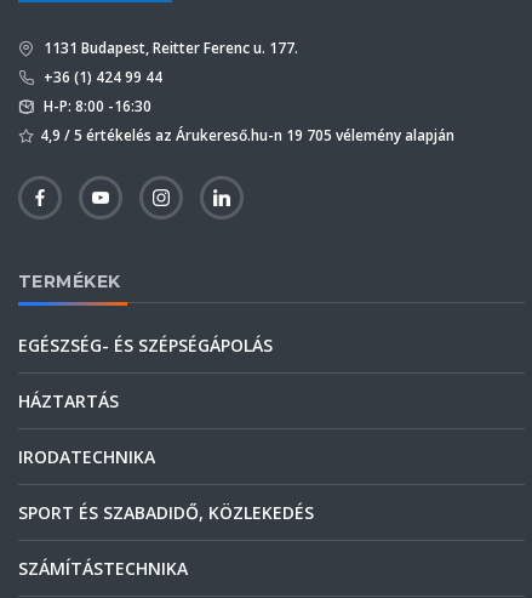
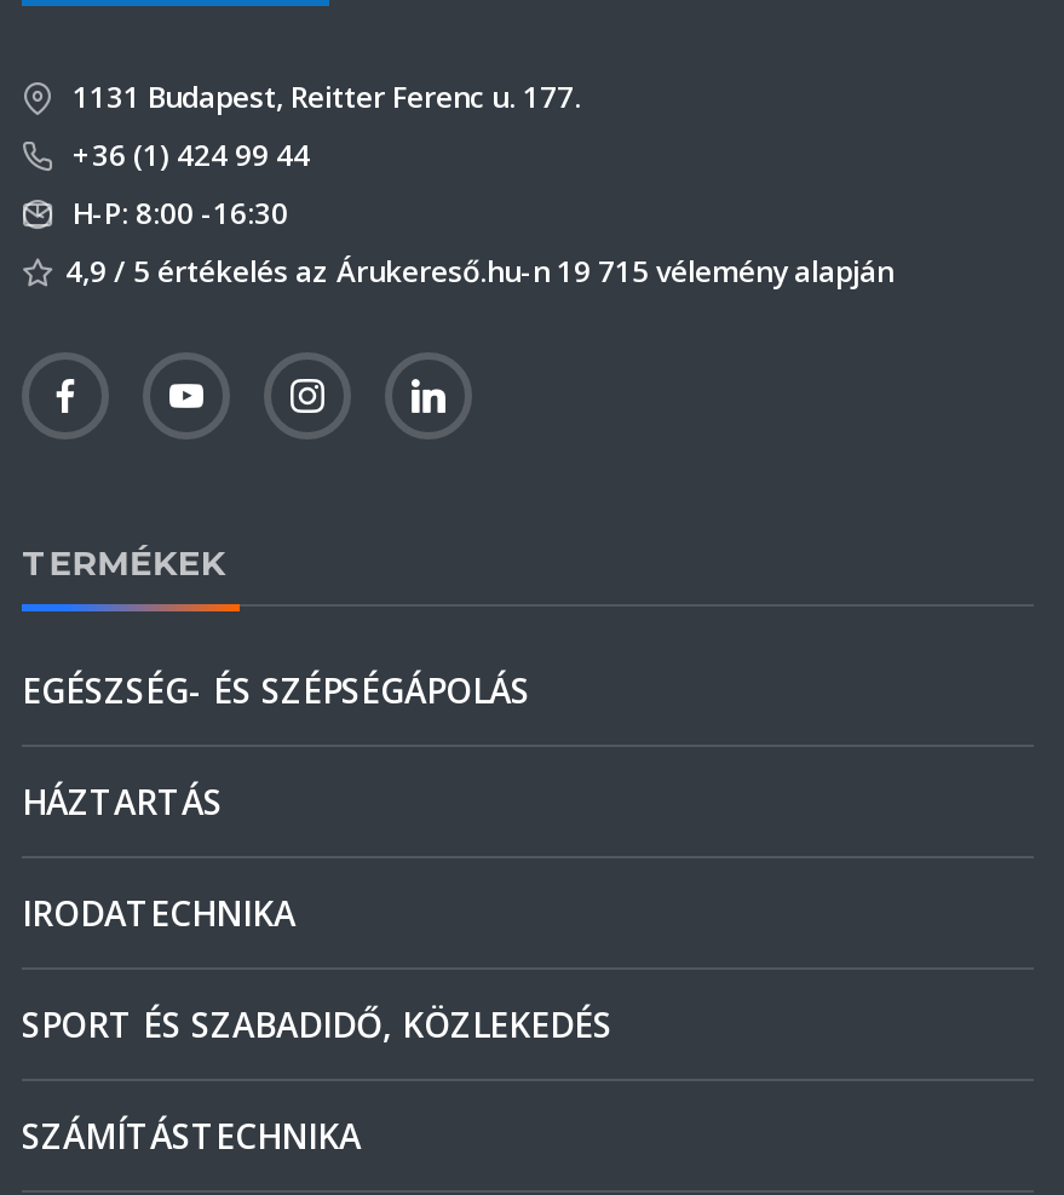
[40,125,454,146] 4,9 / 5 értékelés az Árukereső.hu-n 19 705 vélemény alapján -> [65,252,893,293] 4,9 / 5 értékelés az Árukereső.hu-n 19 715 vélemény alapján

